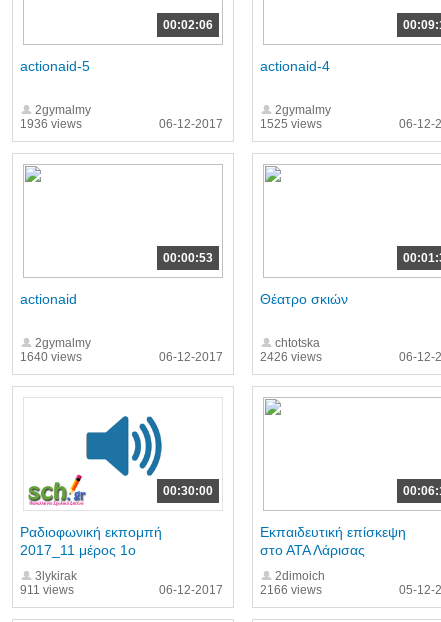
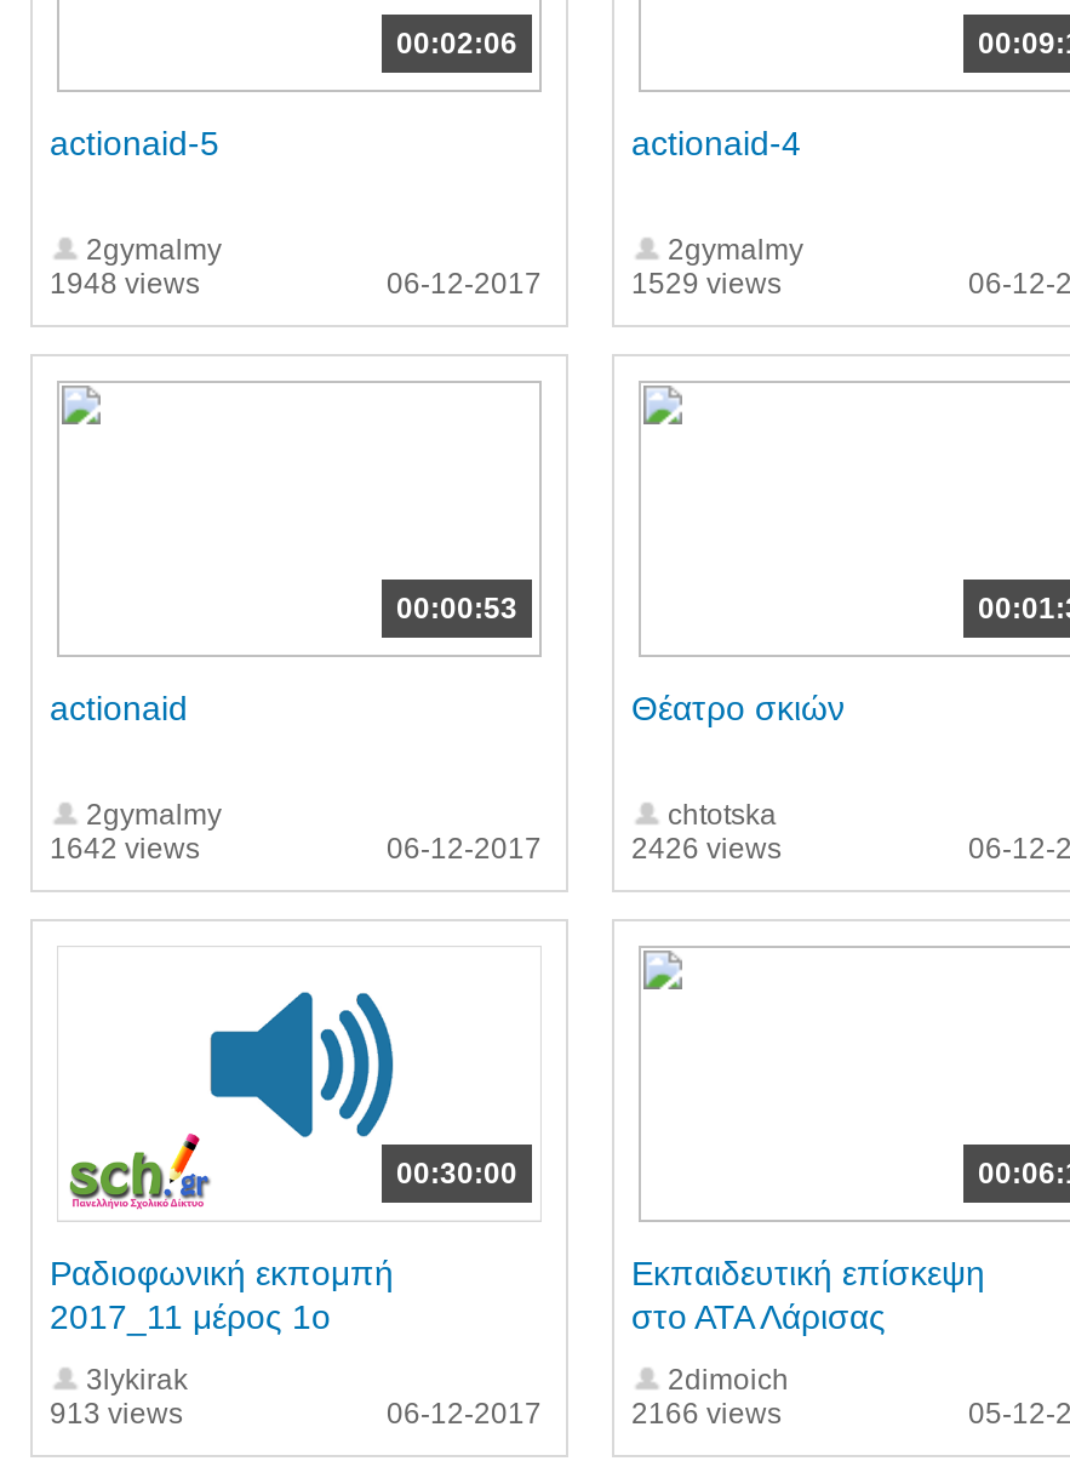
[20,117,82,131] 1936 views -> [50,267,200,301] 1948 views
[260,117,322,131] 1525 views -> [631,267,782,301] 1529 views
[20,350,82,364] 1640 views -> [50,832,200,866] 1642 views
[20,583,74,597] 911 views -> [50,1397,183,1431] 913 views

